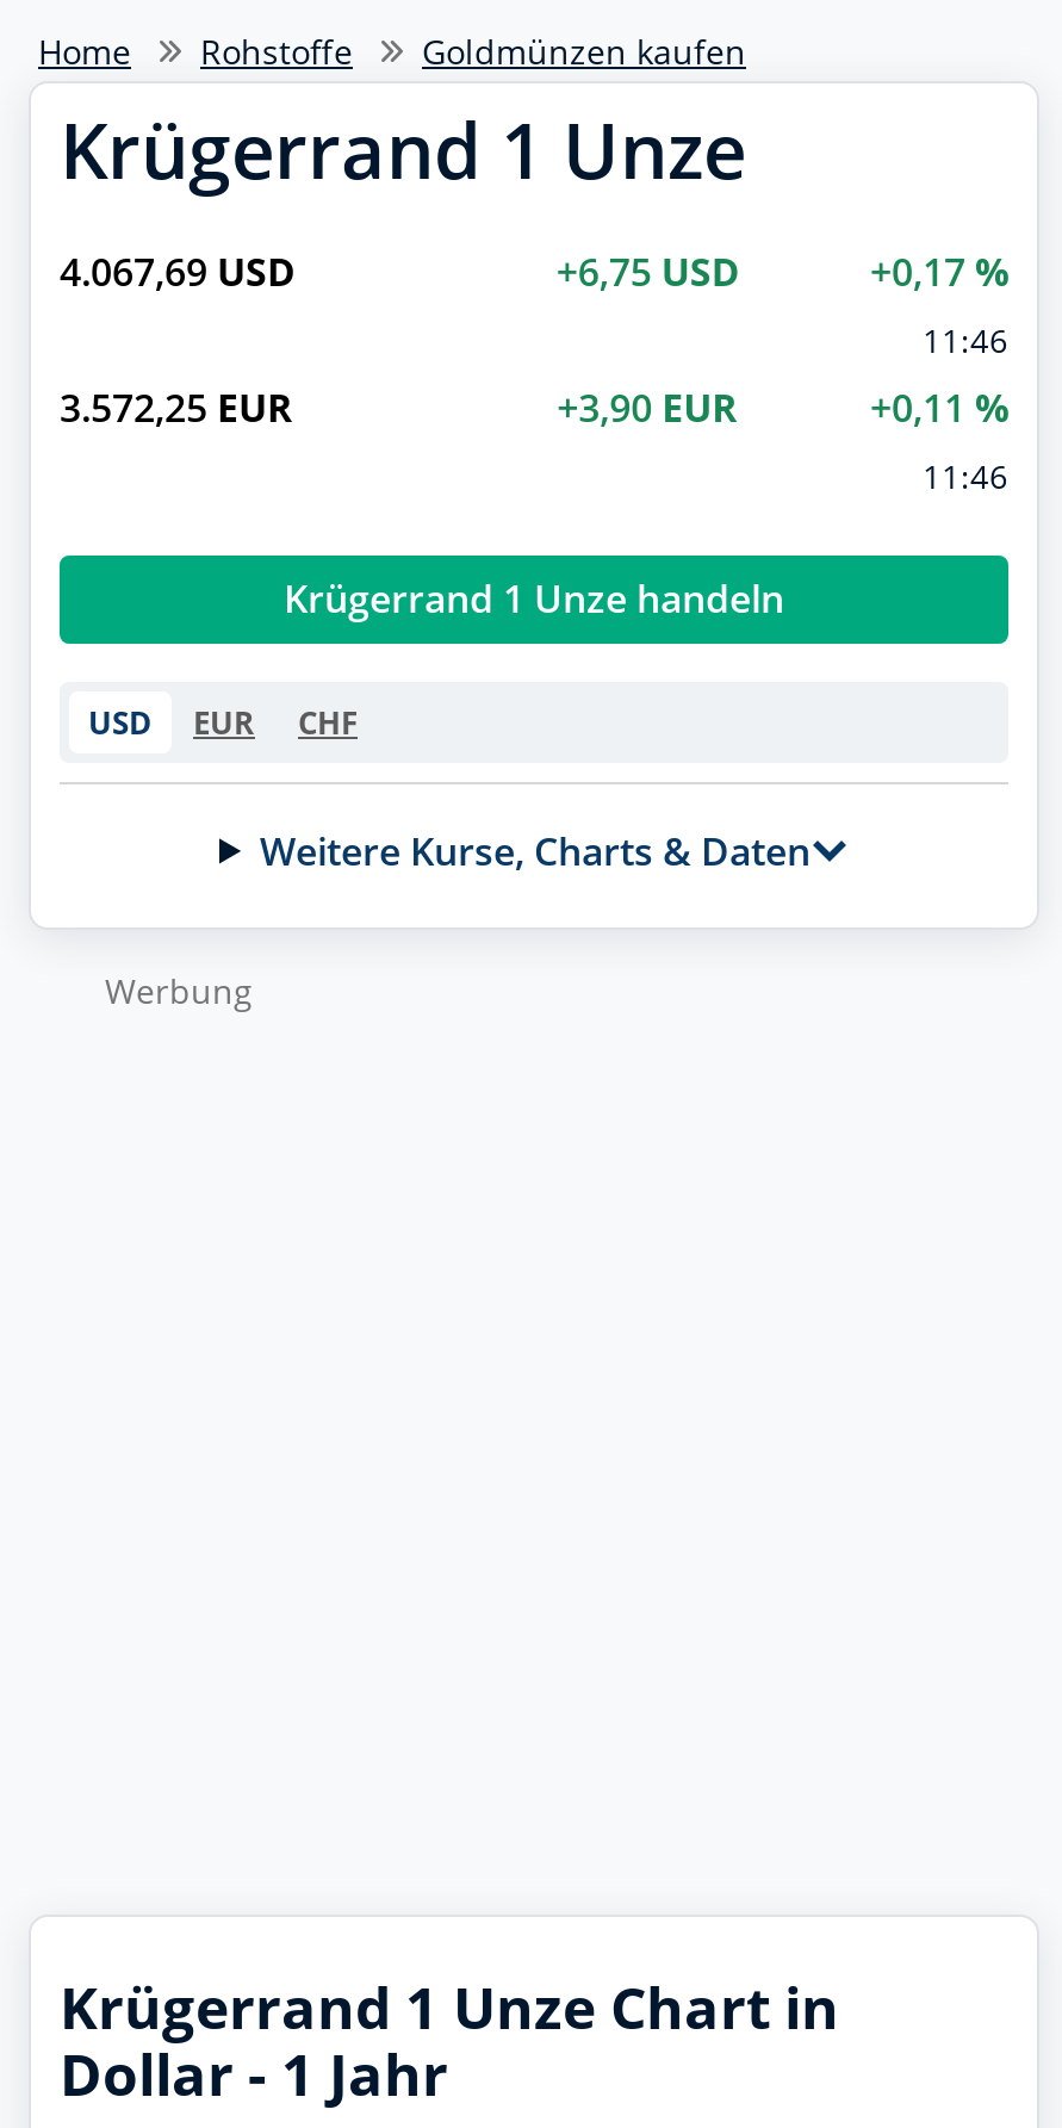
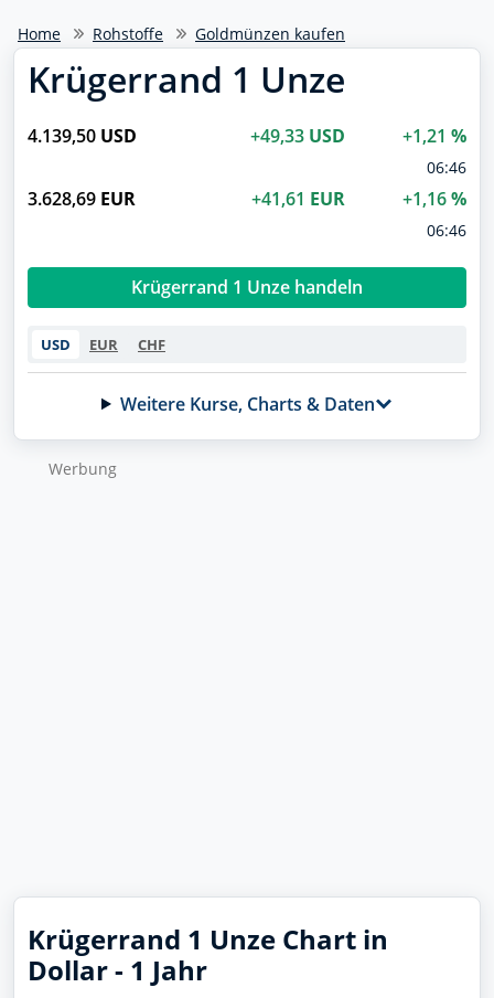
[60,246,296,298] 4.067,69 USD -> [28,124,137,148] 4.139,50 USD
[556,246,740,298] +6,75 USD -> [251,124,345,148] +49,33 USD
[870,246,1008,298] +0,17% -> [402,124,466,148] +1,21%
[923,317,1008,362] 11:46 -> [427,157,466,178] 06:46
[60,381,293,434] 3.572,25 EUR -> [28,187,136,211] 3.628,69 EUR
[557,381,738,434] +3,90 EUR -> [251,187,345,211] +41,61 EUR
[870,381,1008,434] +0,11% -> [402,187,466,211] +1,16%
[923,453,1008,498] 11:46 -> [427,220,466,241] 06:46

